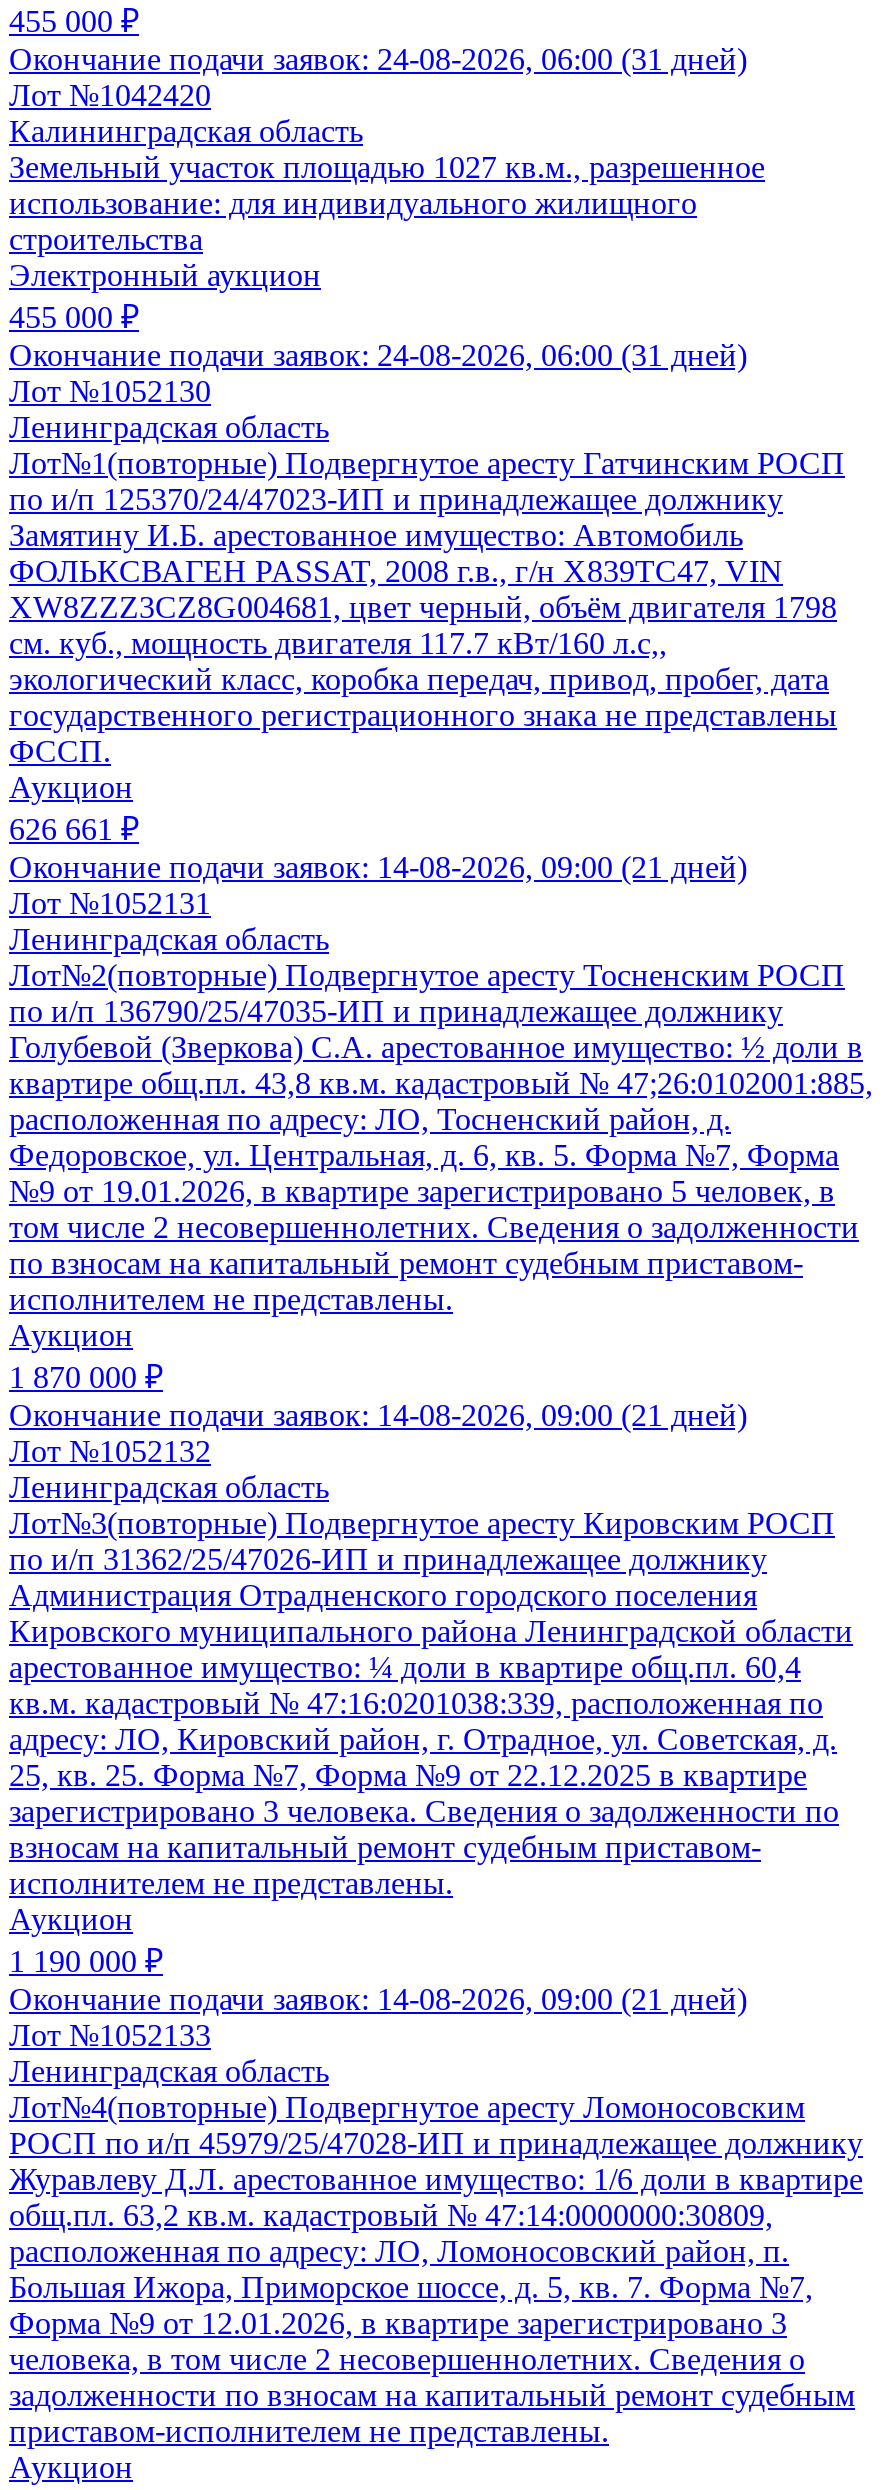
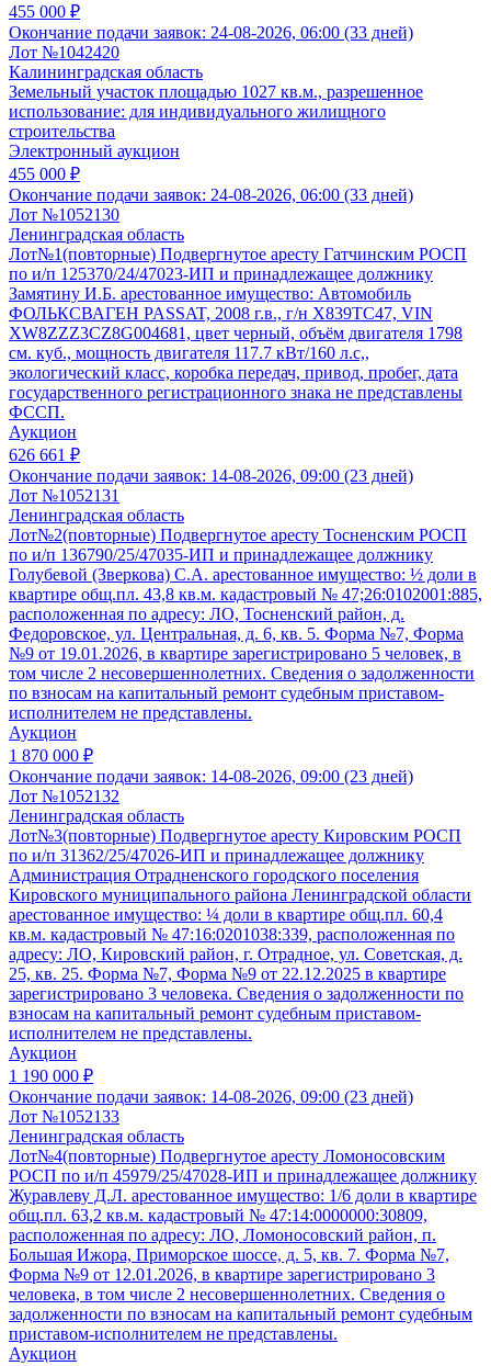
[9,42,747,76] Окончание подачи заявок: 24-08-2026, 06:00 (31 дней) -> [9,23,413,42] Окончание подачи заявок: 24-08-2026, 06:00 (33 дней)
[9,338,747,372] Окончание подачи заявок: 24-08-2026, 06:00 (31 дней) -> [9,186,413,204] Окончание подачи заявок: 24-08-2026, 06:00 (33 дней)
[9,850,747,884] Окончание подачи заявок: 14-08-2026, 09:00 (21 дней) -> [9,466,413,485] Окончание подачи заявок: 14-08-2026, 09:00 (23 дней)
[9,1398,747,1432] Окончание подачи заявок: 14-08-2026, 09:00 (21 дней) -> [9,767,413,786] Окончание подачи заявок: 14-08-2026, 09:00 (23 дней)
[9,1982,747,2016] Окончание подачи заявок: 14-08-2026, 09:00 (21 дней) -> [9,1087,413,1106] Окончание подачи заявок: 14-08-2026, 09:00 (23 дней)

